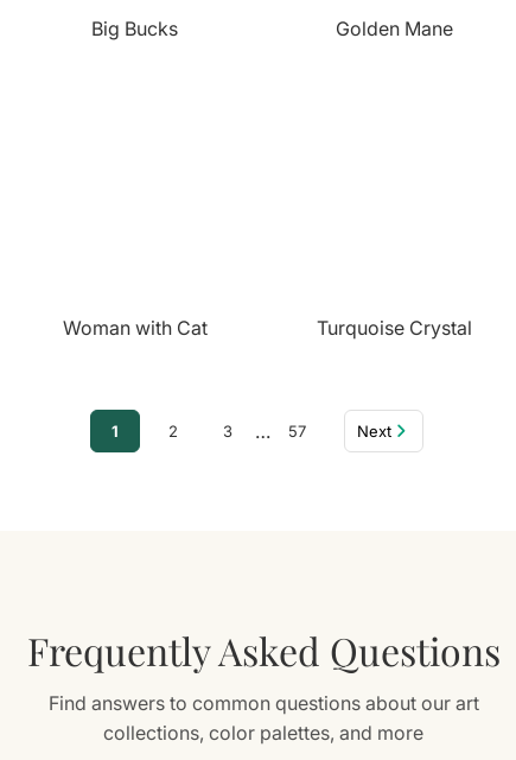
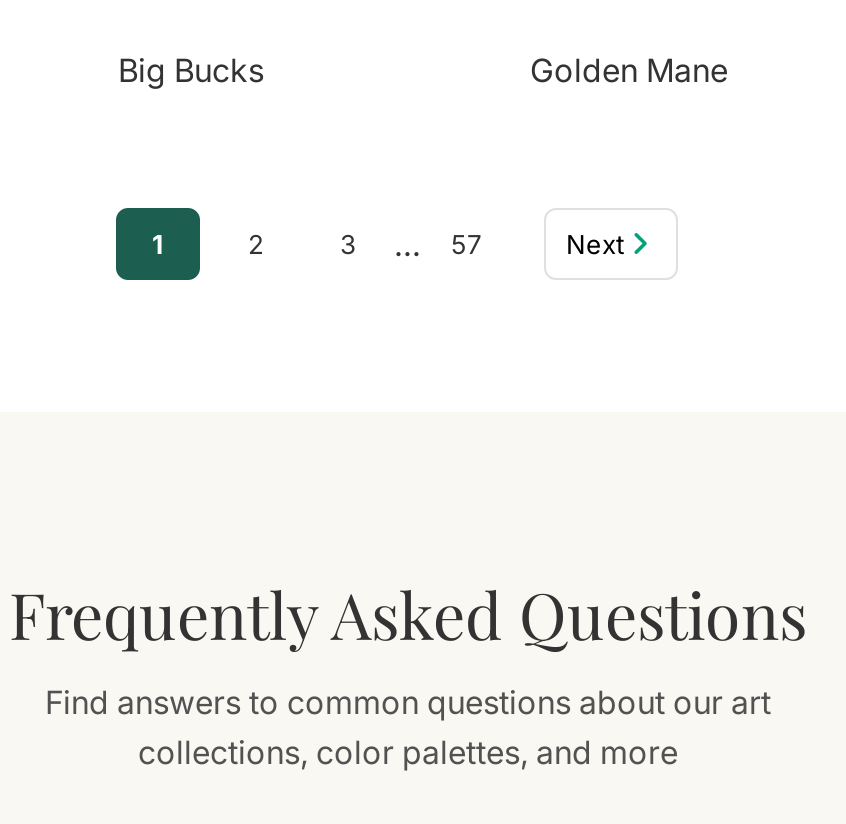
[62,316,472,340] Woman with Cat | Turquoise Crystal -> none

